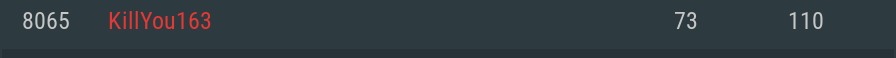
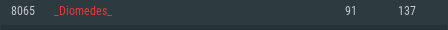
[108,11,824,33] KillYou163 | 73 | 110 -> [54,6,416,17] _Diomedes_ | 91 | 137

